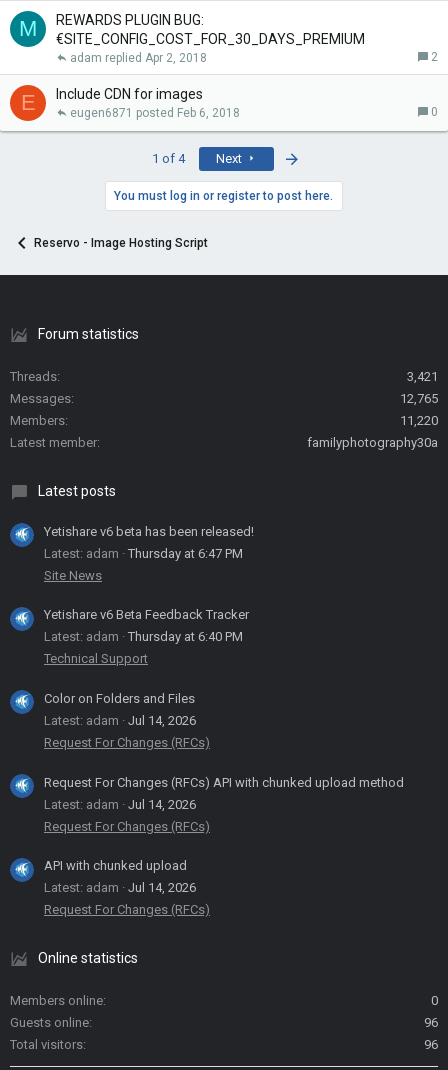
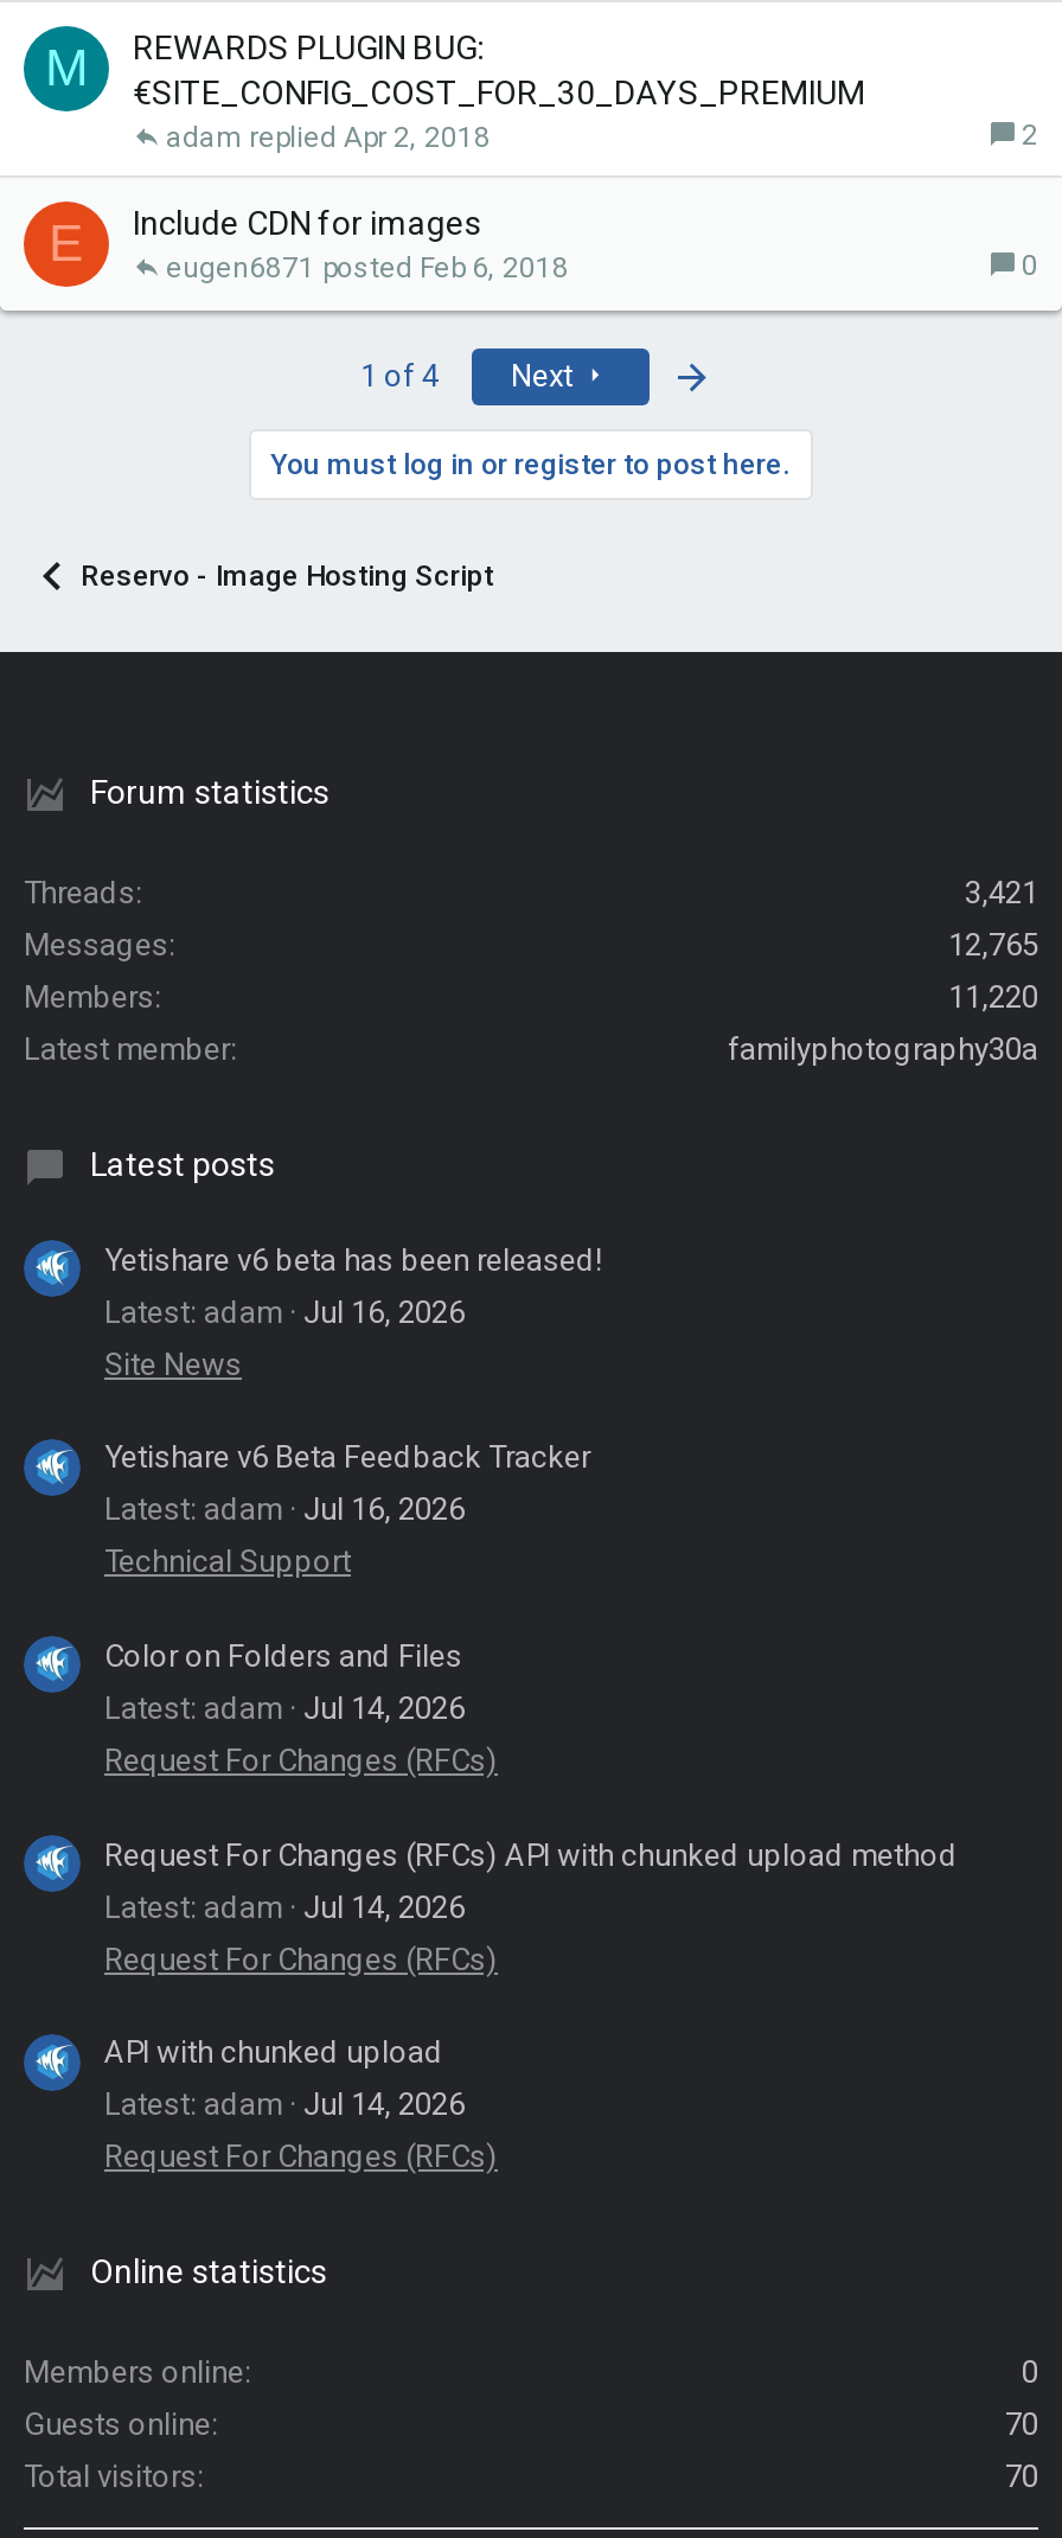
[44,546,243,561] Latest: adam Thursday at 6:47 PM -> [104,1294,465,1329] Latest: adam Jul 16, 2026
[44,629,243,644] Latest: adam Thursday at 6:40 PM -> [104,1492,465,1528] Latest: adam Jul 16, 2026
[424,1015,438,1030] 96 -> [1005,2407,1038,2443] 70
[424,1037,438,1052] 96 -> [1005,2460,1038,2495] 70

